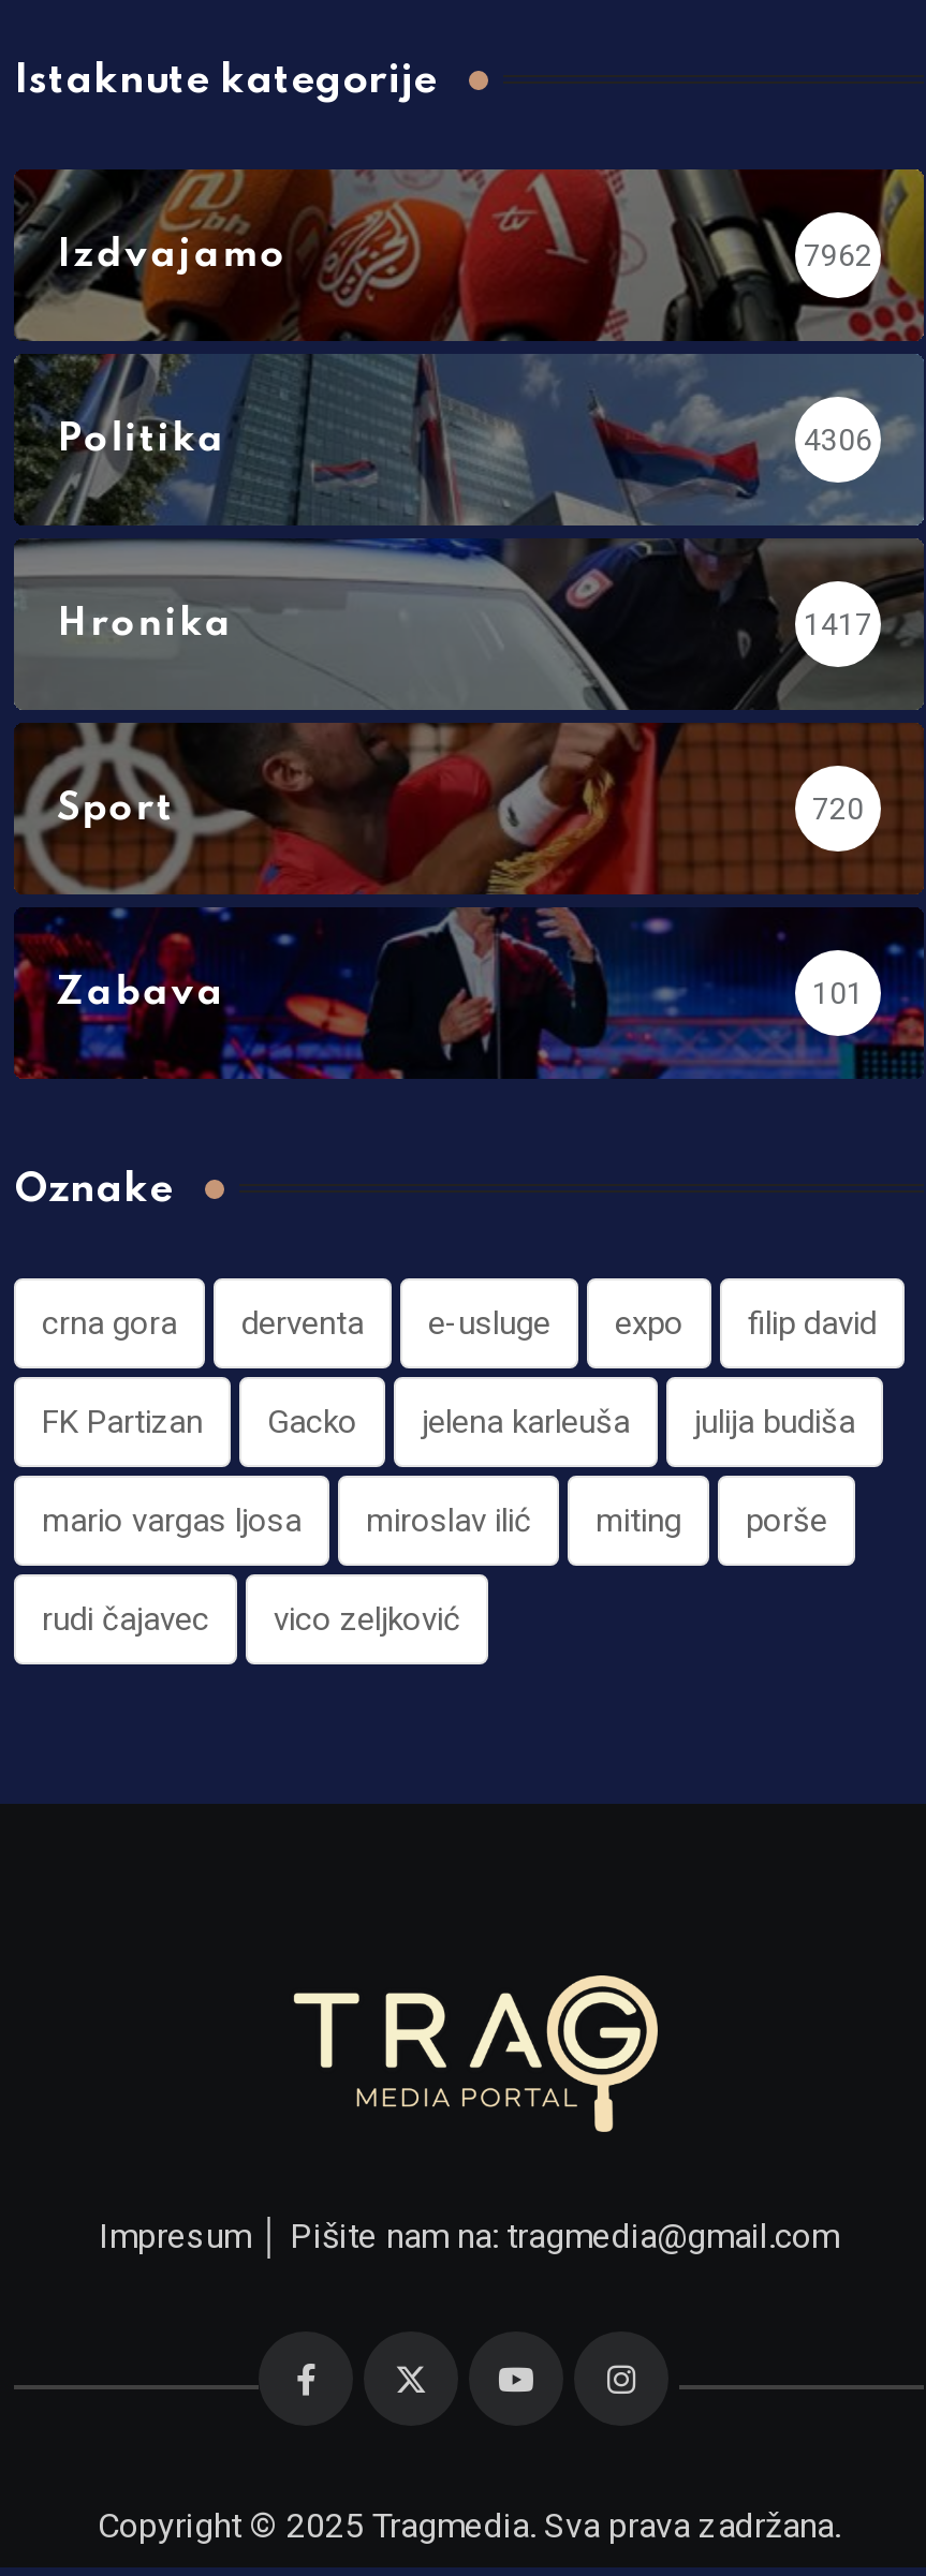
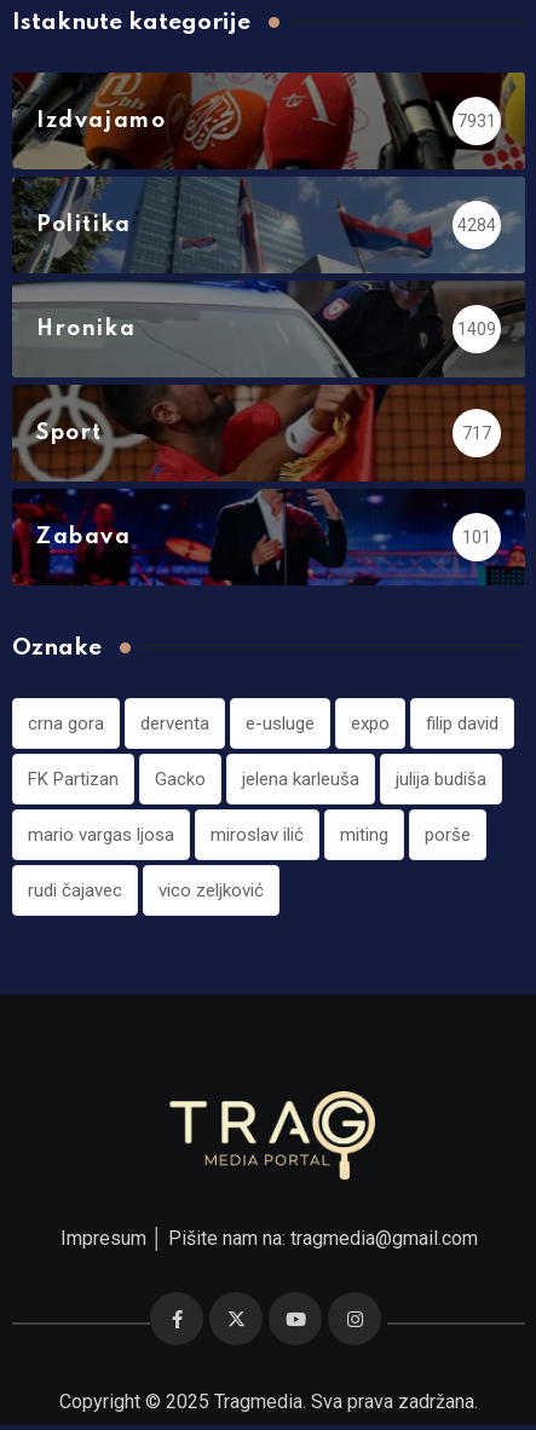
[804,238,872,272] 7962 -> [457,111,496,130] 7931
[804,422,872,456] 4306 -> [457,215,496,234] 4284
[804,607,872,641] 1417 -> [457,319,496,339] 1409
[812,791,864,825] 720 -> [462,423,491,443] 717

